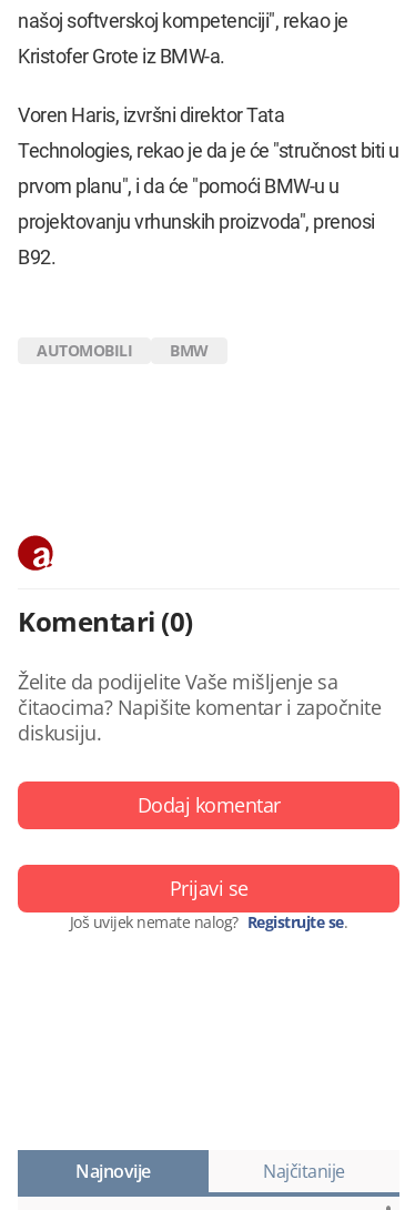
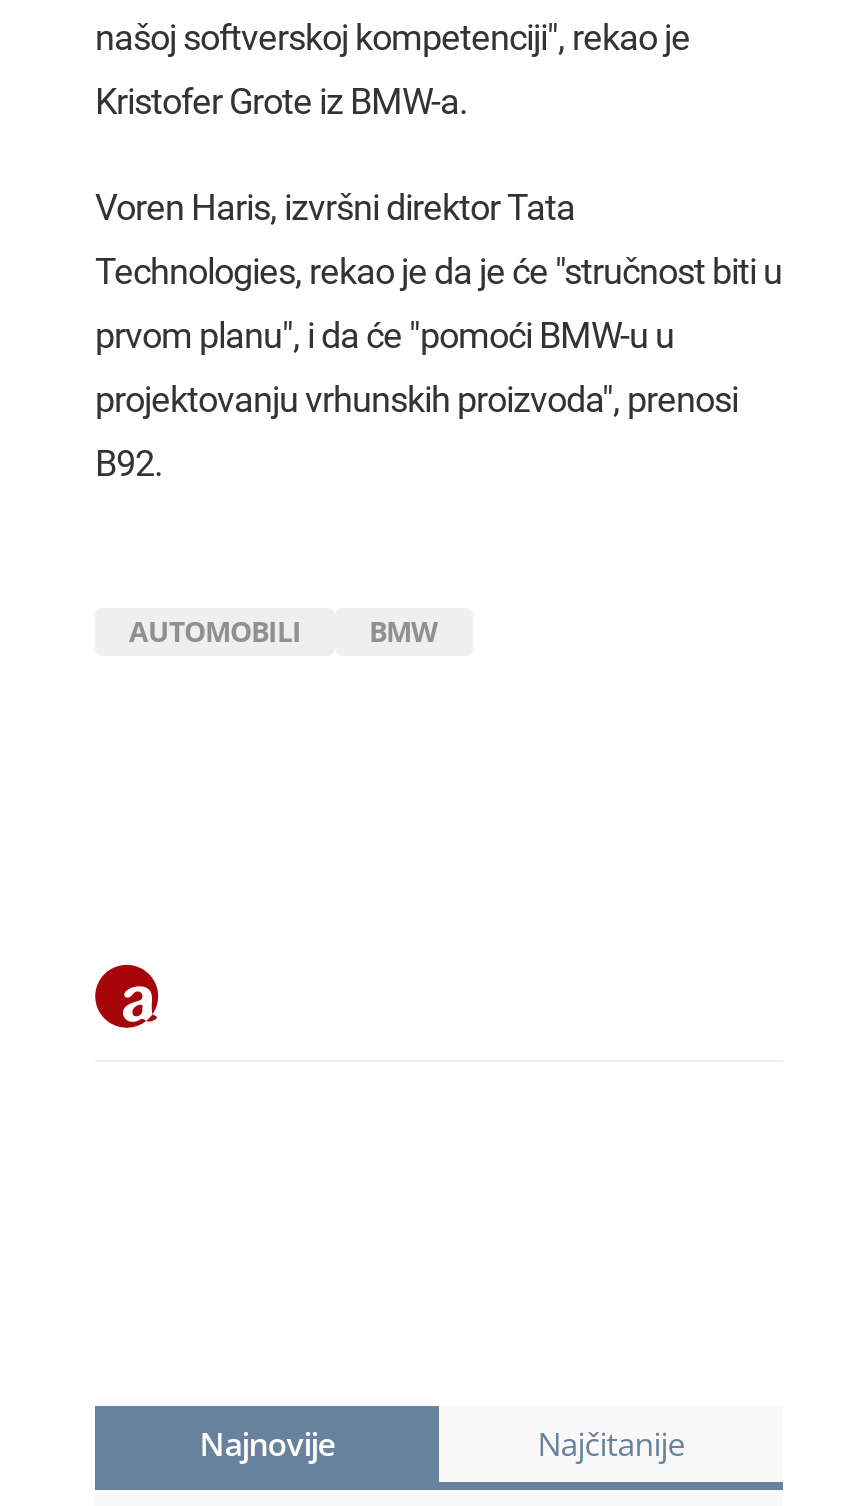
[18,603,381,932] Komentari (0) | Želite da podijelite Vaše mišljenje sa | čitaocima? Napišite komentar i započnite | diskusiju. | Dodaj komentar | Prijavi se | Još uvijek nemate nalog? Registrujte se. -> none

